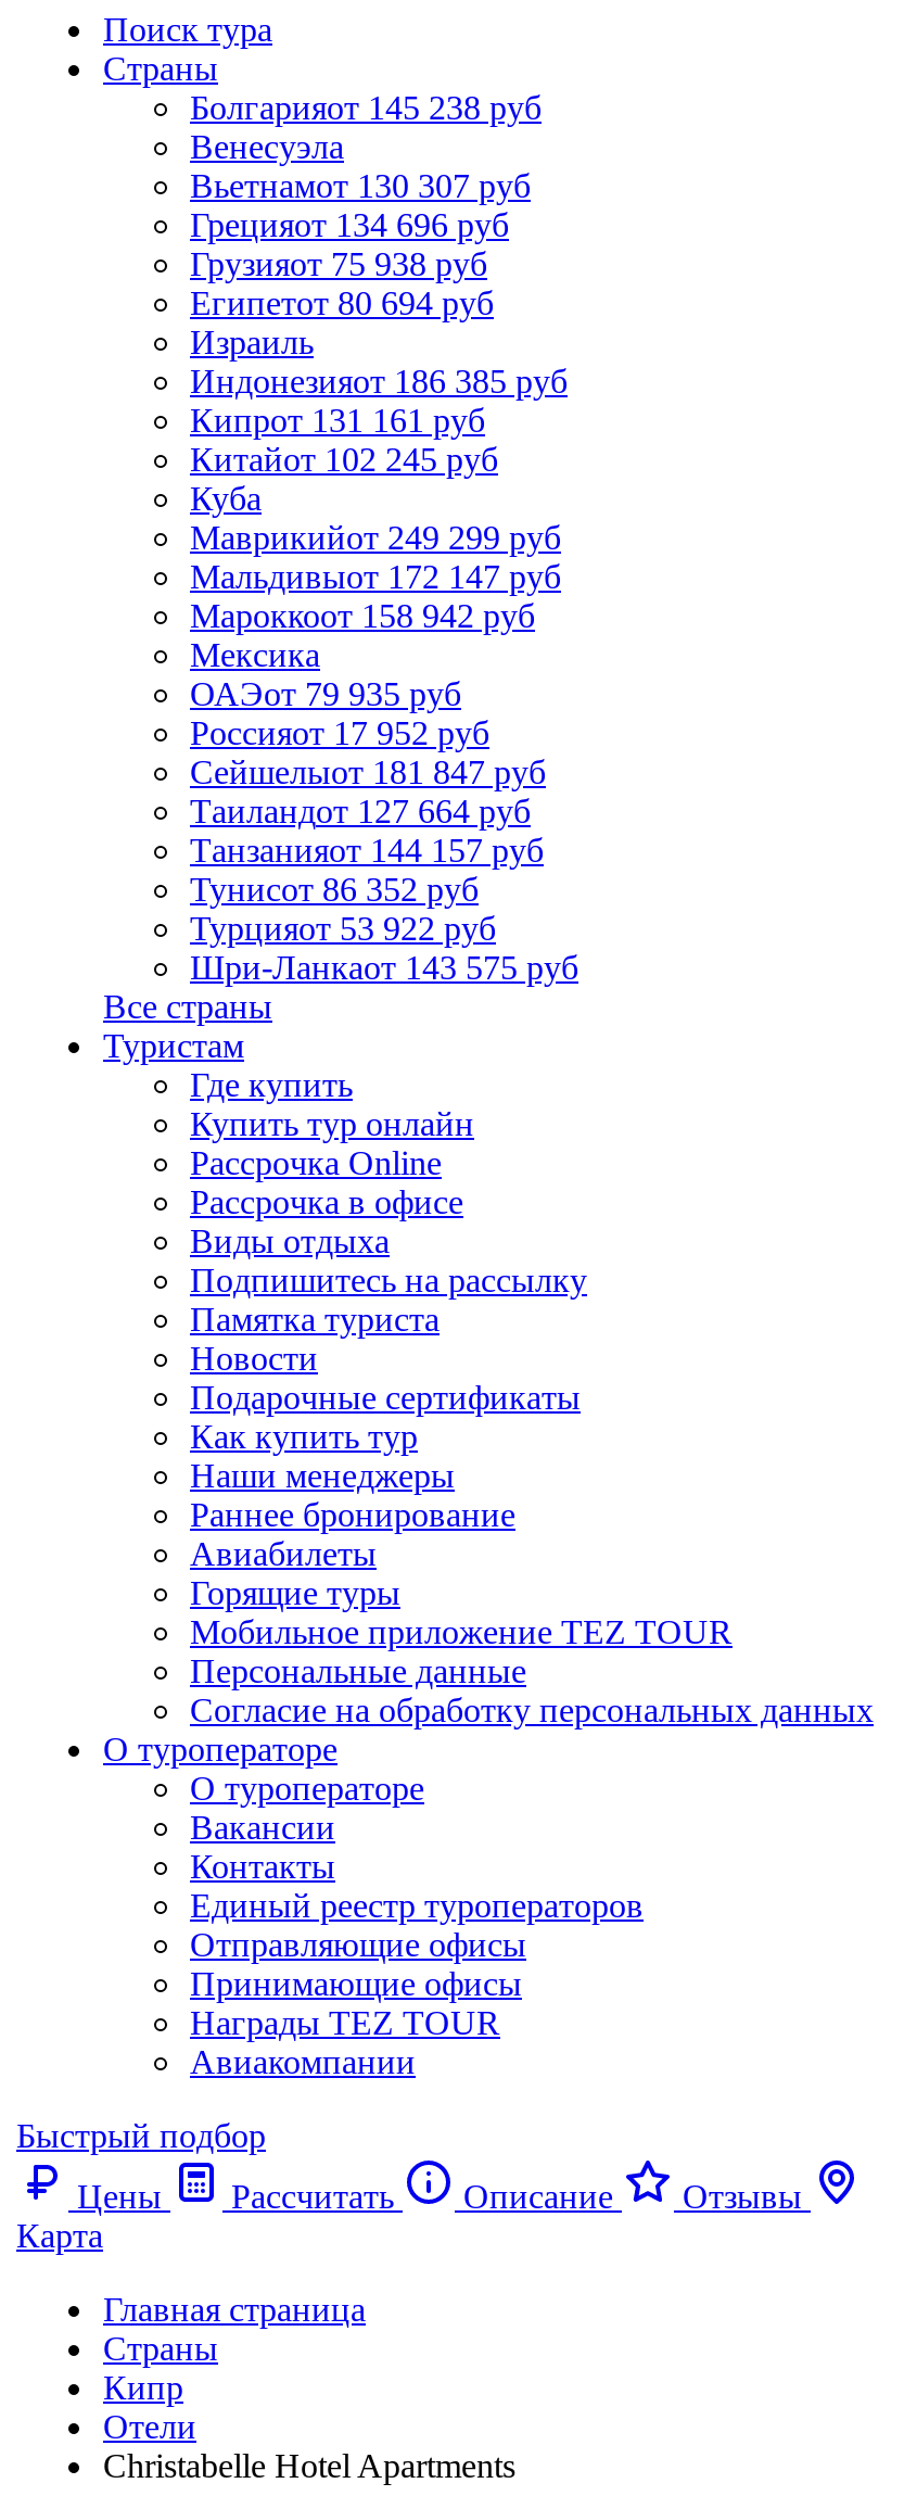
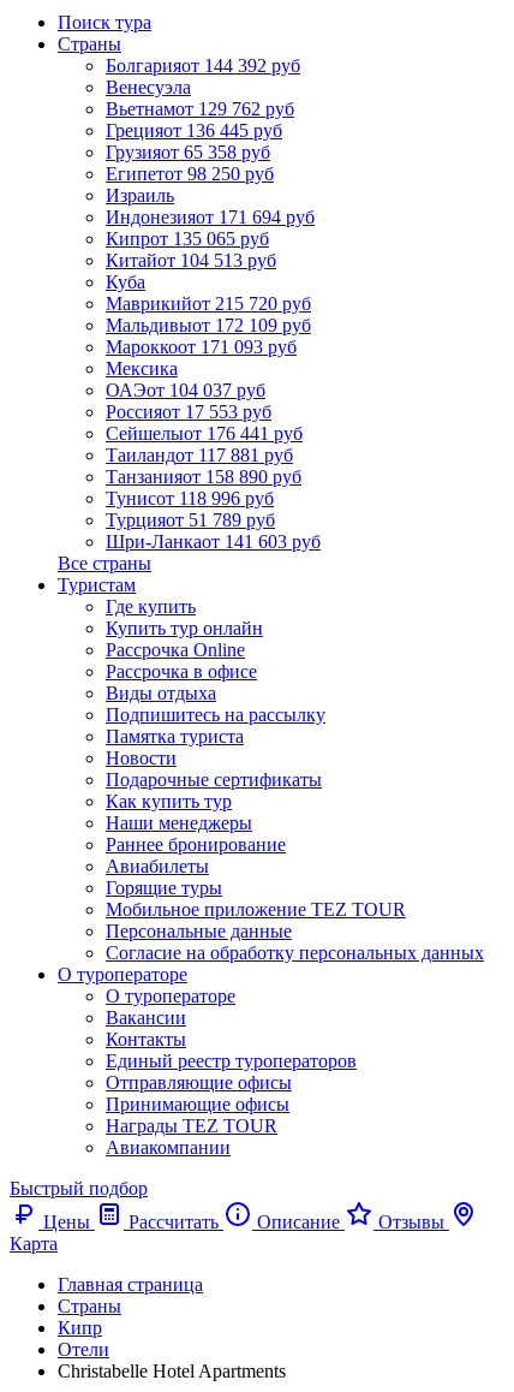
[190,89,542,126] Болгарияот 145 238 руб -> [106,55,300,76] Болгарияот 144 392 руб
[190,167,531,204] Вьетнамот 130 307 руб -> [106,99,294,119] Вьетнамот 129 762 руб
[190,206,509,243] Грецияот 134 696 руб -> [106,120,282,141] Грецияот 136 445 руб
[190,245,487,282] Грузияот 75 938 руб -> [106,142,270,162] Грузияот 65 358 руб
[190,284,494,321] Египетот 80 694 руб -> [106,163,274,184] Египетот 98 250 руб
[190,363,568,400] Индонезияот 186 385 руб -> [106,207,315,227] Индонезияот 171 694 руб
[190,402,485,439] Кипрот 131 161 руб -> [106,228,269,249] Кипрот 135 065 руб
[190,441,498,478] Китайот 102 245 руб -> [106,250,276,270] Китайот 104 513 руб
[190,519,561,556] Маврикийот 249 299 руб -> [106,293,311,314] Маврикийот 215 720 руб
[190,558,561,595] Мальдивыот 172 147 руб -> [106,315,311,335] Мальдивыот 172 109 руб
[190,597,535,634] Мароккоот 158 942 руб -> [106,337,297,357] Мароккоот 171 093 руб
[190,675,461,712] ОАЭот 79 935 руб -> [106,380,265,400] ОАЭот 104 037 руб
[190,714,489,751] Россияот 17 952 руб -> [106,401,271,422] Россияот 17 553 руб
[190,753,546,790] Сейшелыот 181 847 руб -> [106,423,303,444] Сейшелыот 176 441 руб
[190,793,531,829] Таиландот 127 664 руб -> [106,445,293,465] Таиландот 117 881 руб
[190,832,544,869] Танзанияот 144 157 руб -> [106,466,301,487] Танзанияот 158 890 руб
[190,871,479,908] Тунисот 86 352 руб -> [106,488,274,508] Тунисот 118 996 руб
[190,910,496,947] Турцияот 53 922 руб -> [106,510,275,530] Турцияот 51 789 руб
[190,949,578,986] Шри-Ланкаот 143 575 руб -> [106,531,321,552] Шри-Ланкаот 141 603 руб

